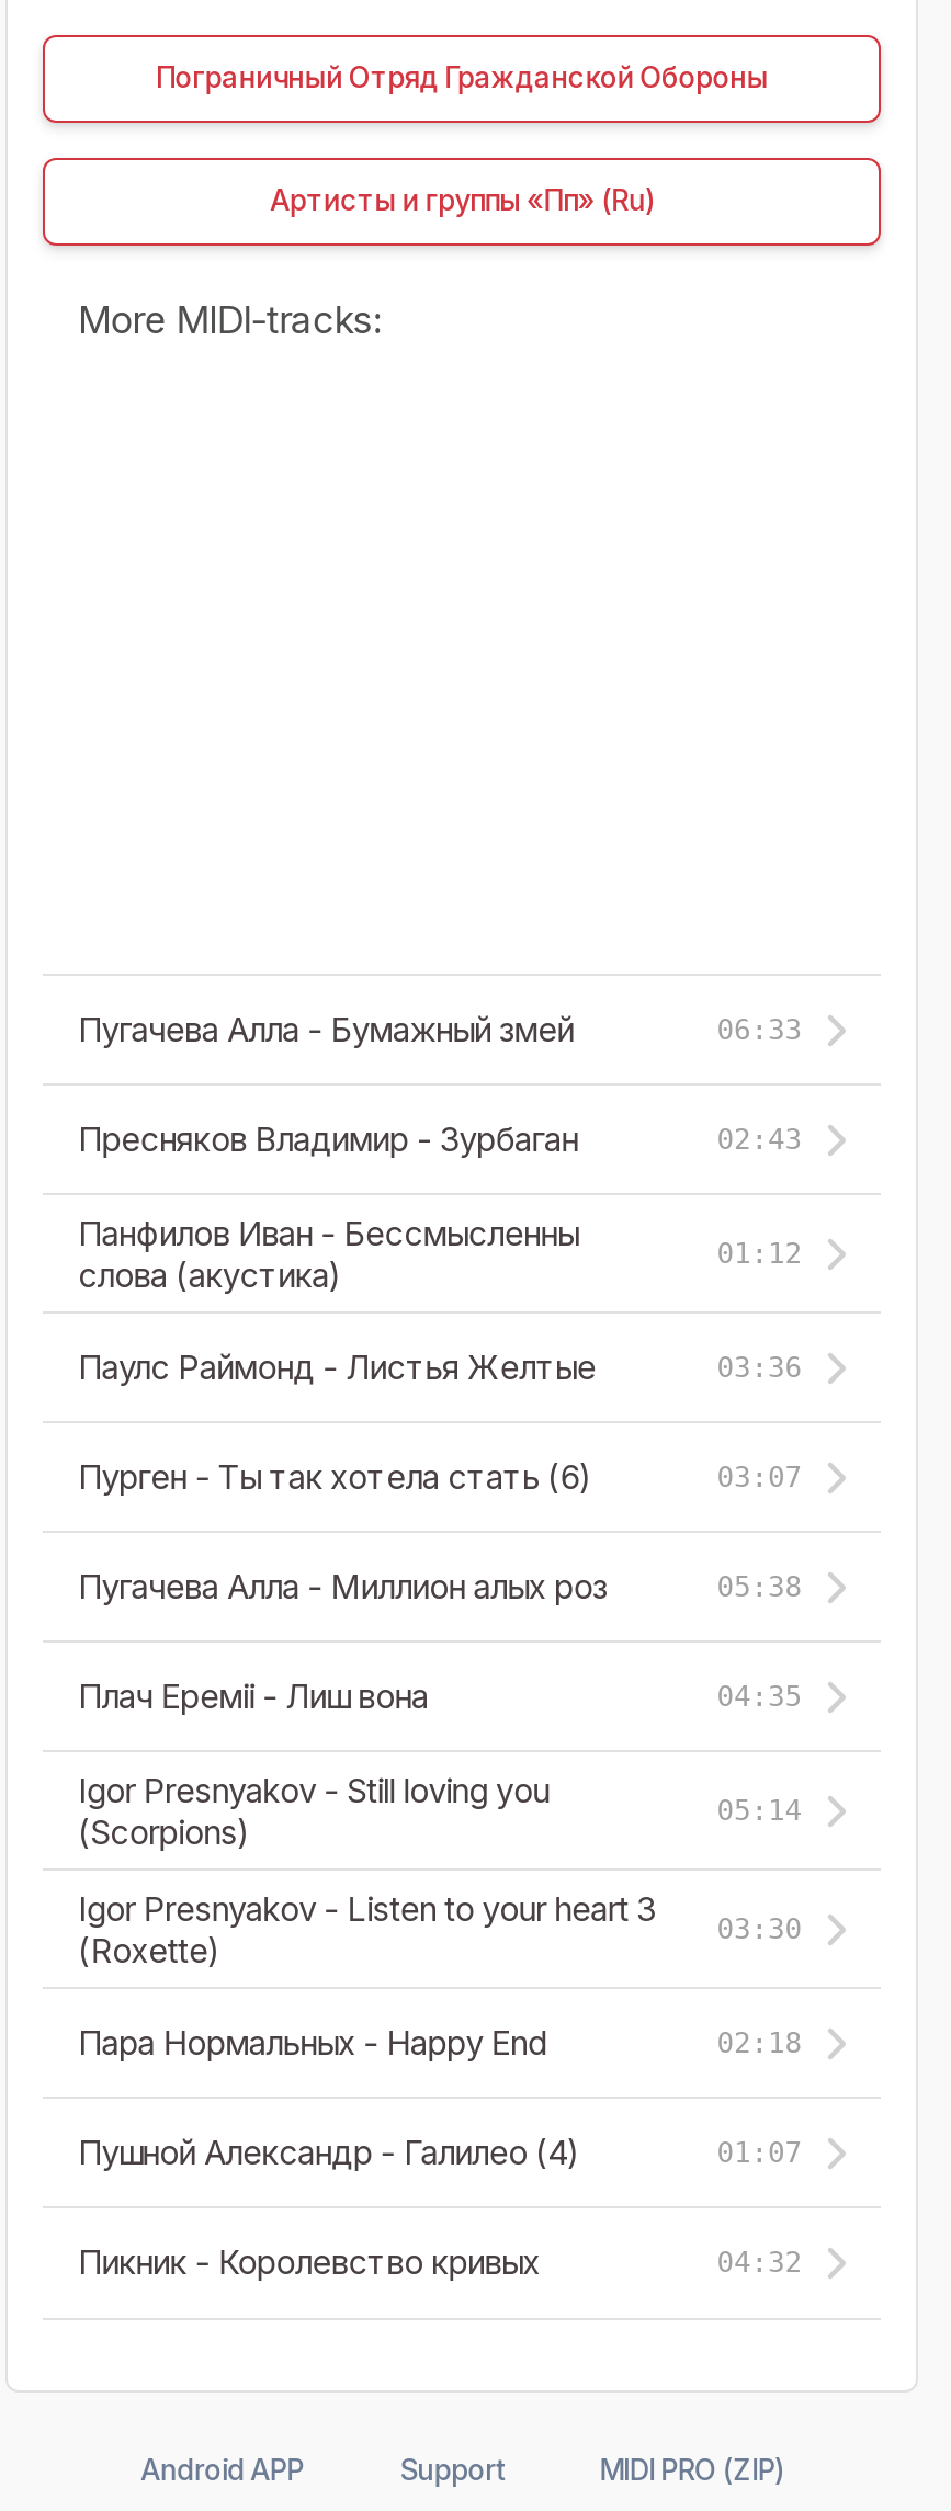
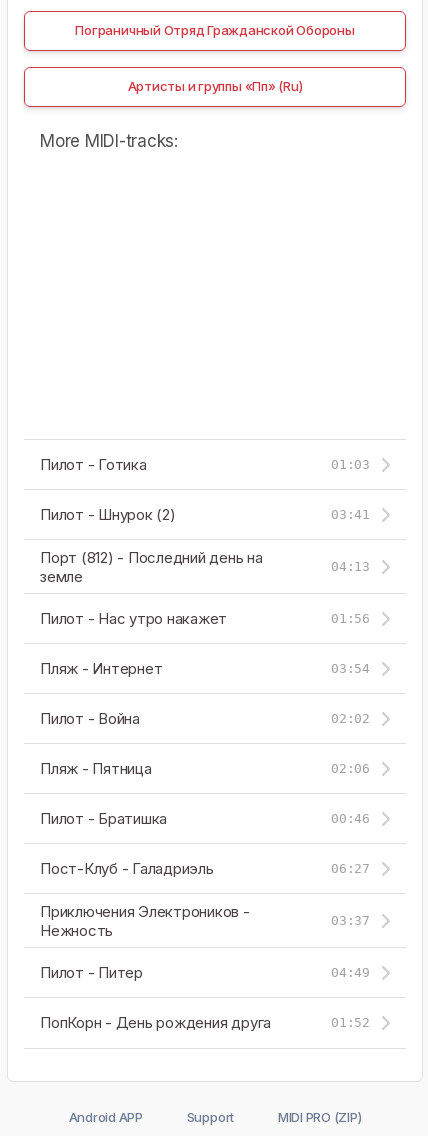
[78,1010,802,1051] Пугачева Алла - Бумажный змей | 06:33 -> [40,455,370,474] Пилот - Готика | 01:03
[78,1119,802,1161] Пресняков Владимир - Зурбаган | 02:43 -> [40,505,370,524] Пилот - Шнурок (2) | 03:41
[78,1213,802,1296] Панфилов Иван - Бессмысленны | слова (акустика) | 01:12 -> [40,548,370,586] Порт (812) - Последний день на | земле | 04:13
[78,1347,802,1389] Паулс Раймонд - Листья Желтые | 03:36 -> [40,609,370,628] Пилот - Нас утро накажет | 01:56
[78,1457,802,1499] Пурген - Ты так хотела стать (6) | 03:07 -> [40,659,370,678] Пляж - Интернет | 03:54
[78,1567,802,1608] Пугачева Алла - Миллион алых роз | 05:38 -> [40,709,370,728] Пилот - Война | 02:02
[78,1676,802,1718] Плач Еремii - Лиш вона | 04:35 -> [40,759,370,778] Пляж - Пятница | 02:06
[78,1770,802,1853] Igor Presnyakov - Still loving you | (Scorpions) | 05:14 -> [40,809,370,828] Пилот - Братишка | 00:46
[78,1888,802,1971] Igor Presnyakov - Listen to your heart 3 | (Roxette) | 03:30 -> [40,859,370,878] Пост-Клуб - Галадриэль | 06:27
[78,2023,802,2065] Пара Нормальных - Happy End | 02:18 -> [40,902,370,940] Приключения Электроников - | Нежность | 03:37
[78,2132,802,2174] Пушной Александр - Галилео (4) | 01:07 -> [40,963,370,982] Пилот - Питер | 04:49
[78,2242,802,2284] Пикник - Королевство кривых | 04:32 -> [40,1013,370,1032] ПопКорн - День рождения друга | 01:52

